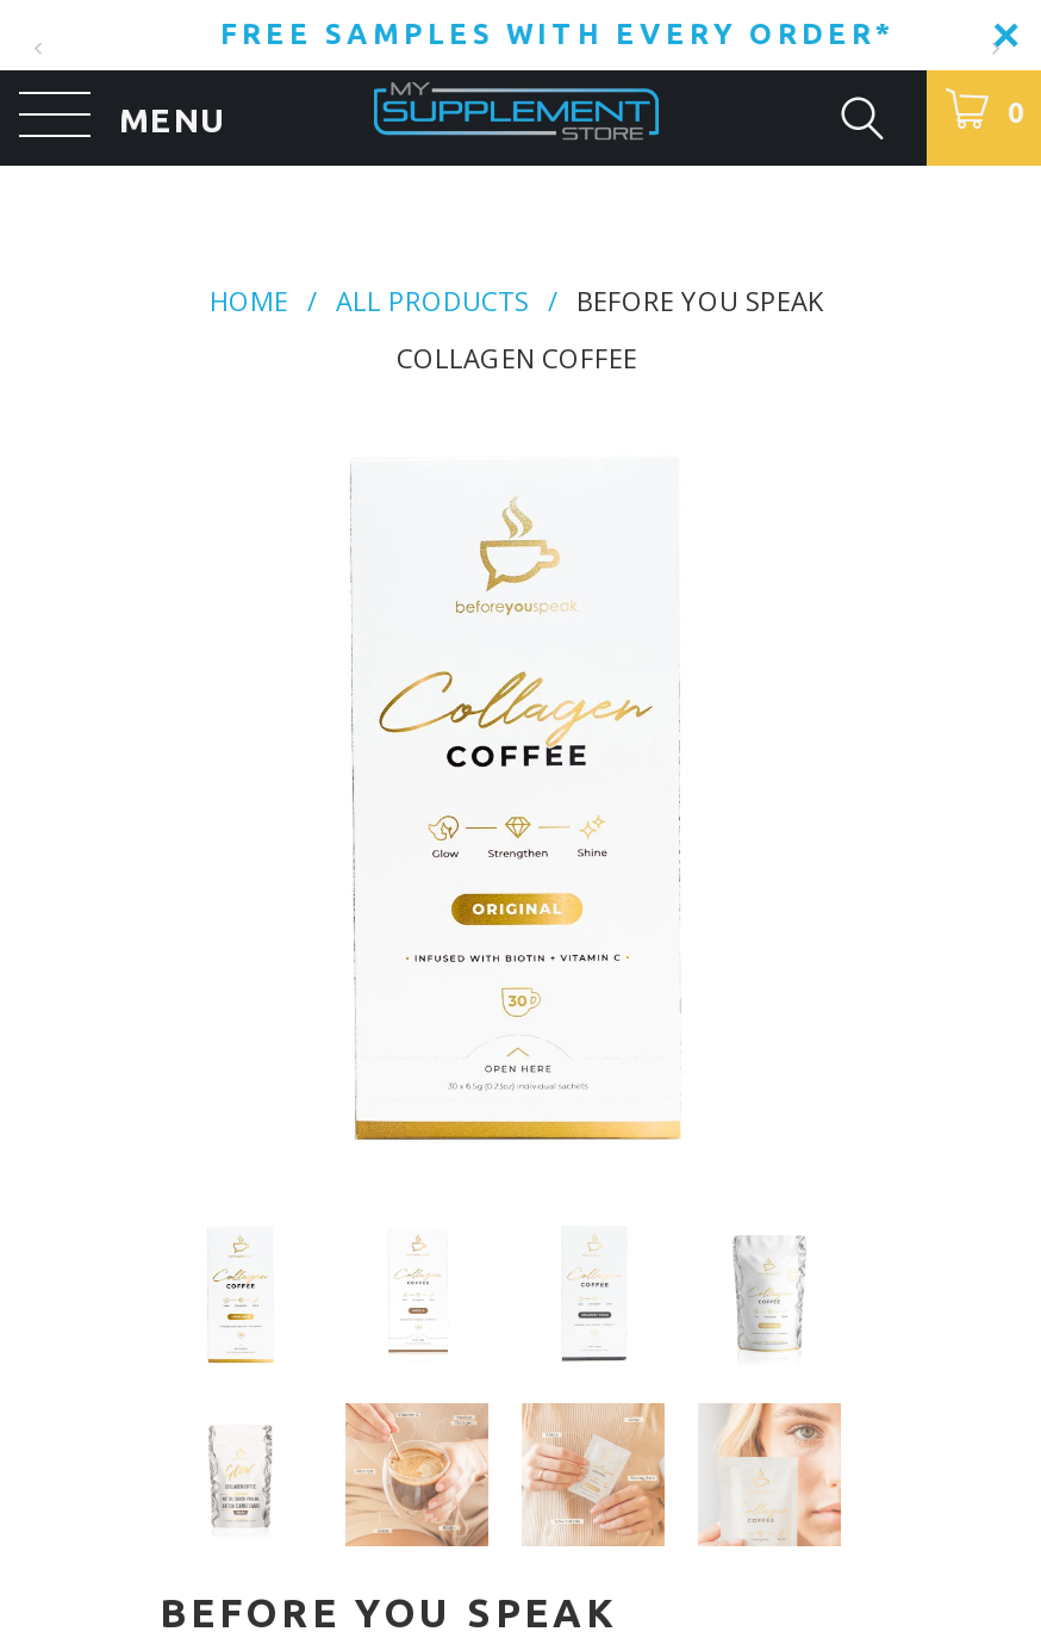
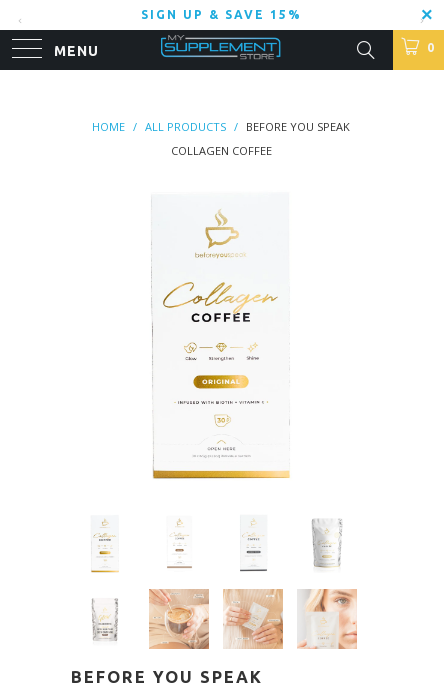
[180,18,854,49] FREE SAMPLES WITH EVERY ORDER* -> [140,8,301,21] SIGN UP & SAVE 15%

